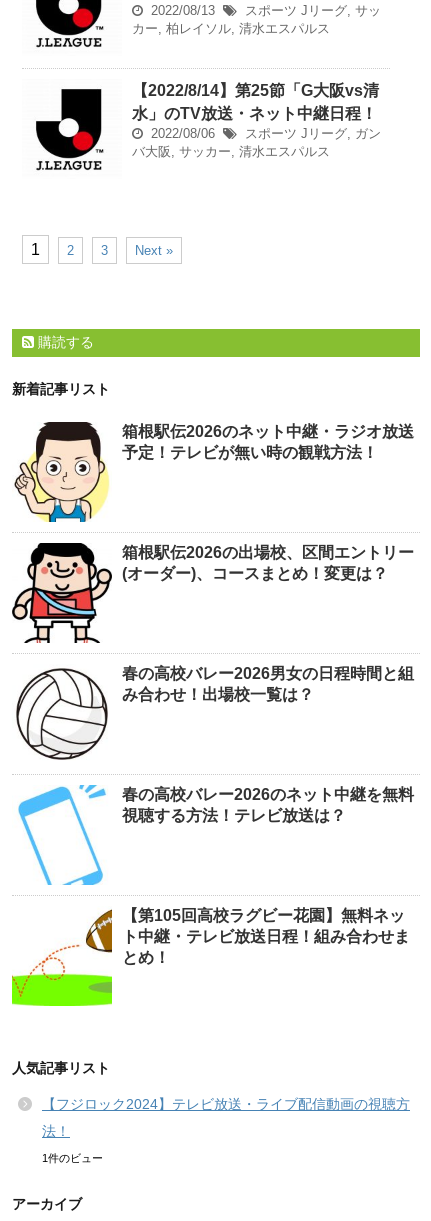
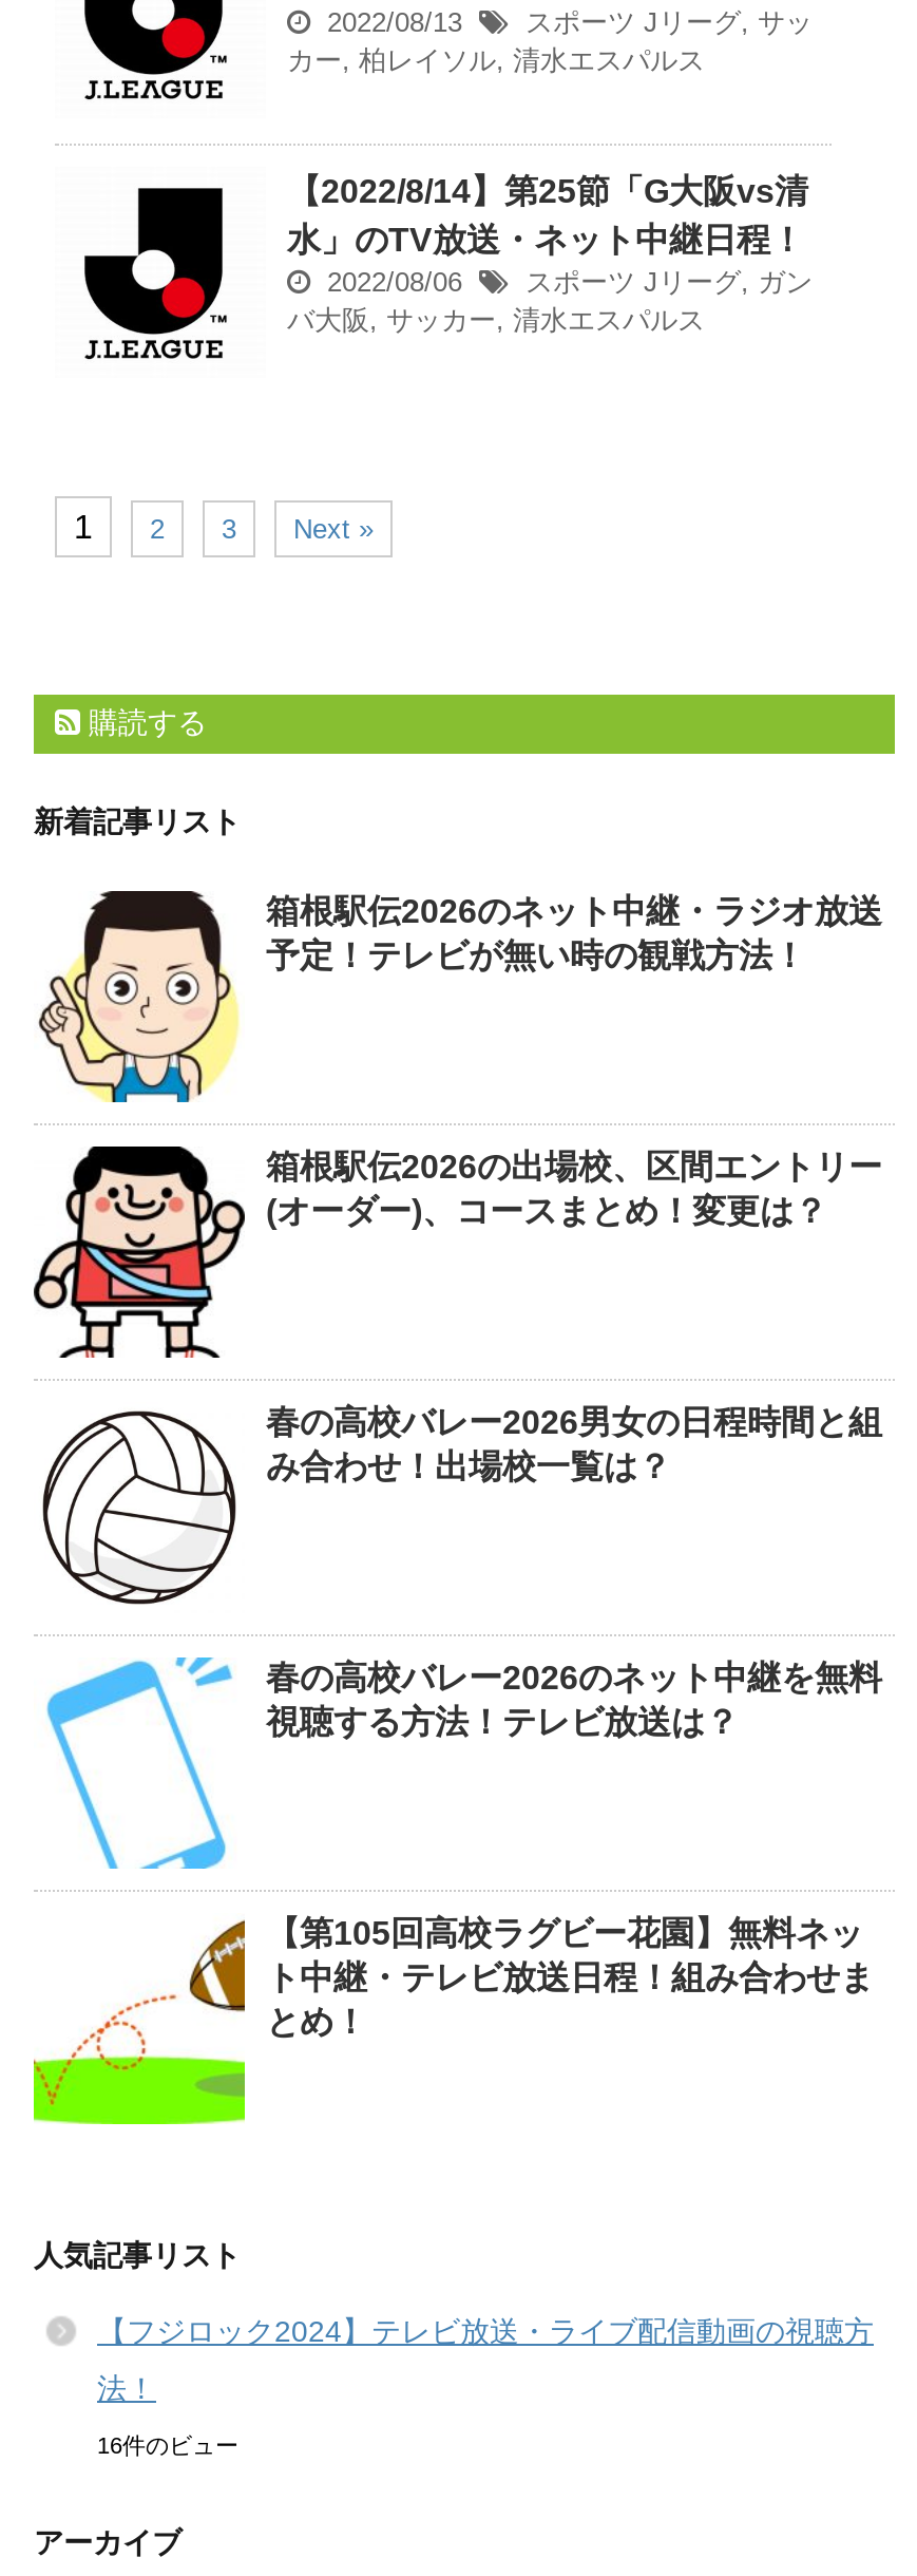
[42,1152,103,1164] 1件のビュー -> [97,2432,238,2458] 16件のビュー

